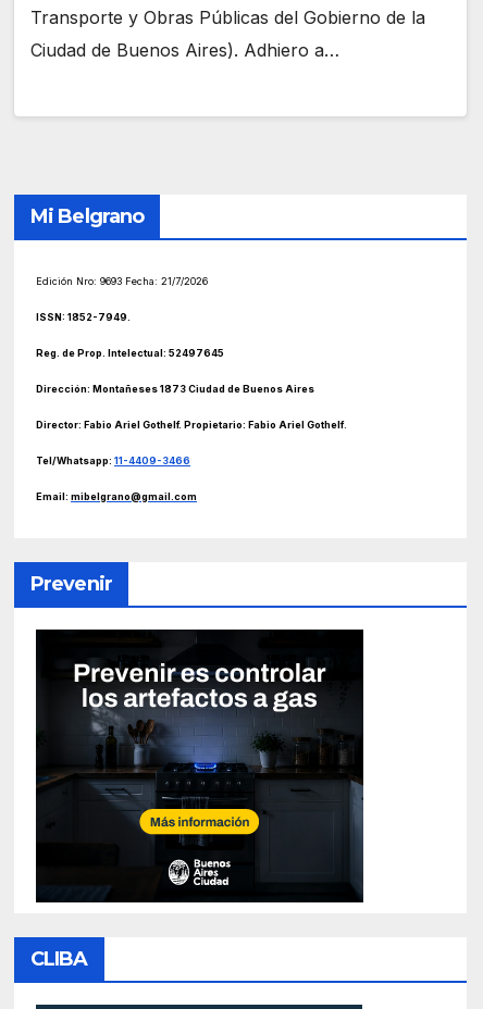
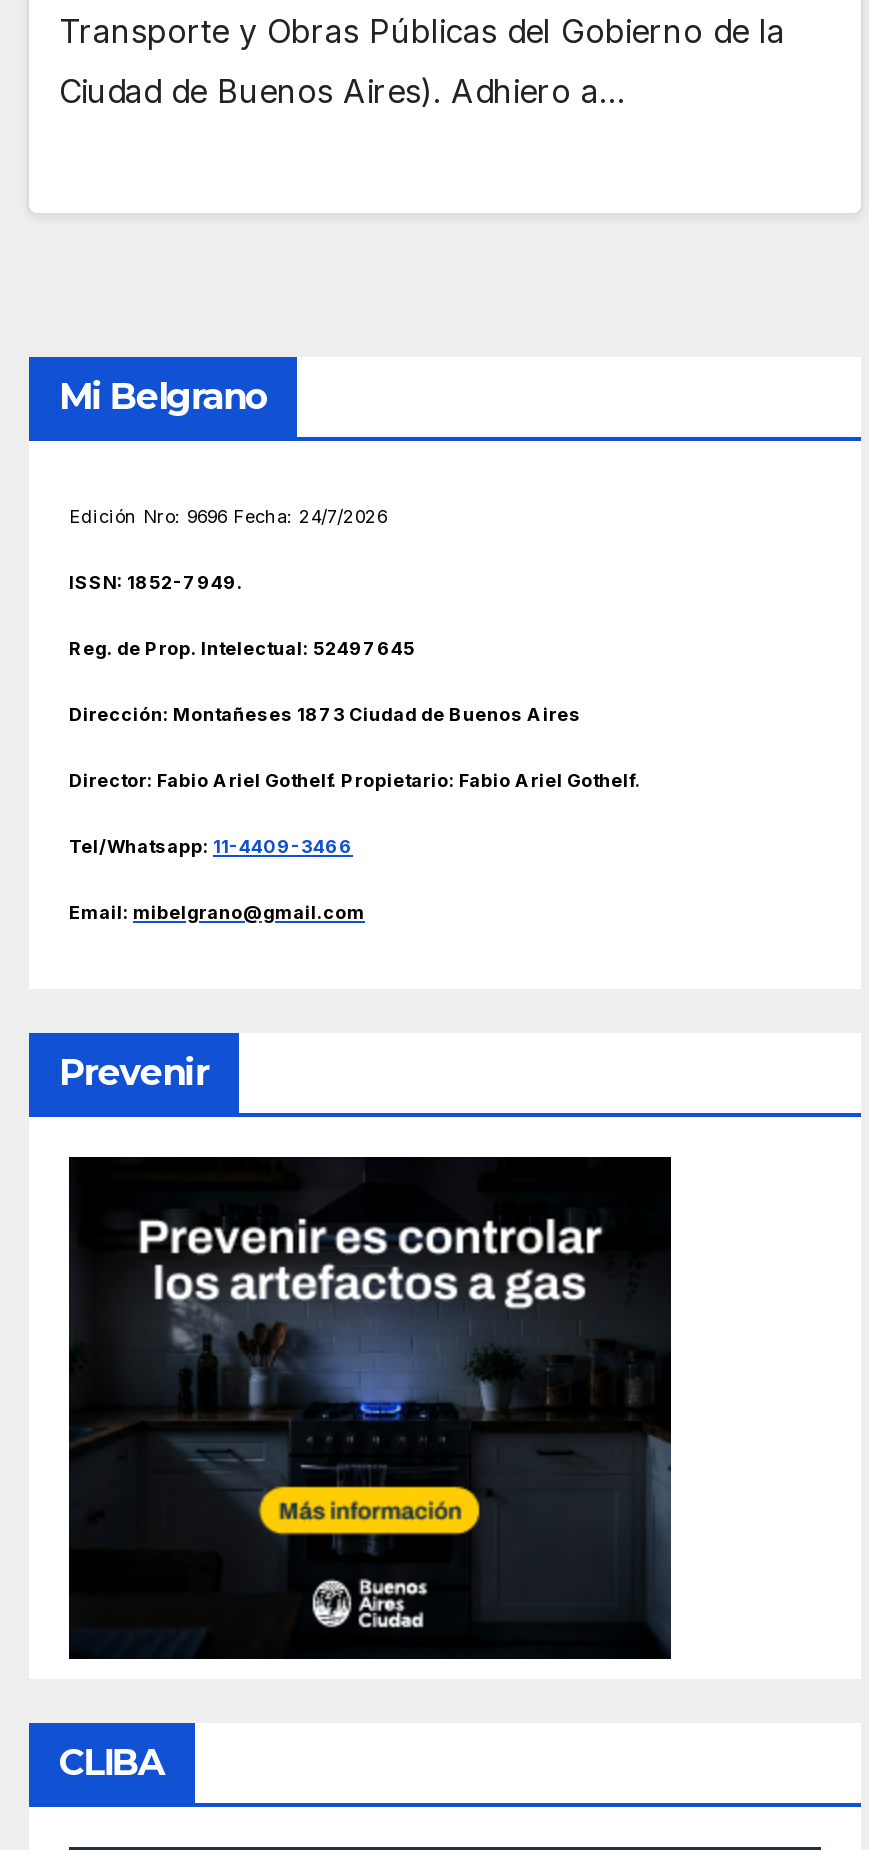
[36,275,208,287] Edición Nro: 9693 Fecha: 21/7/2026 -> [69,505,387,527] Edición Nro: 9696 Fecha: 24/7/2026

